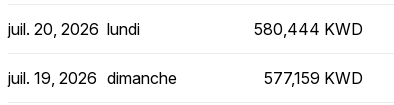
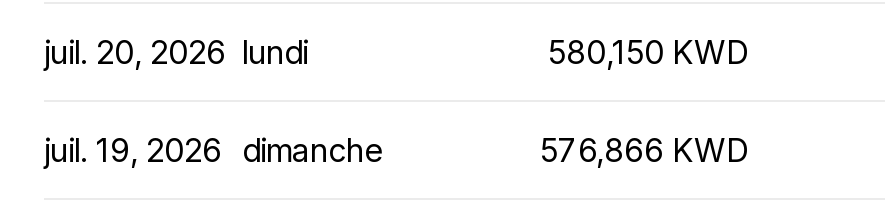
[254,19,363,39] 580,444 KWD -> [548,32,750,72] 580,150 KWD
[264,68,363,88] 577,159 KWD -> [540,130,750,170] 576,866 KWD

